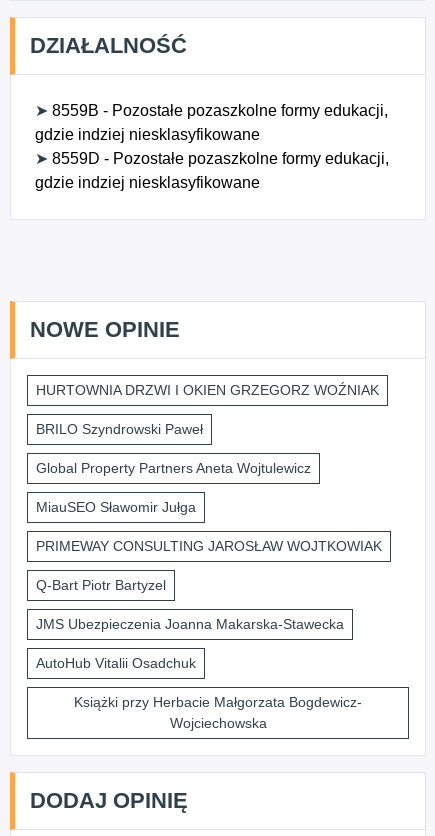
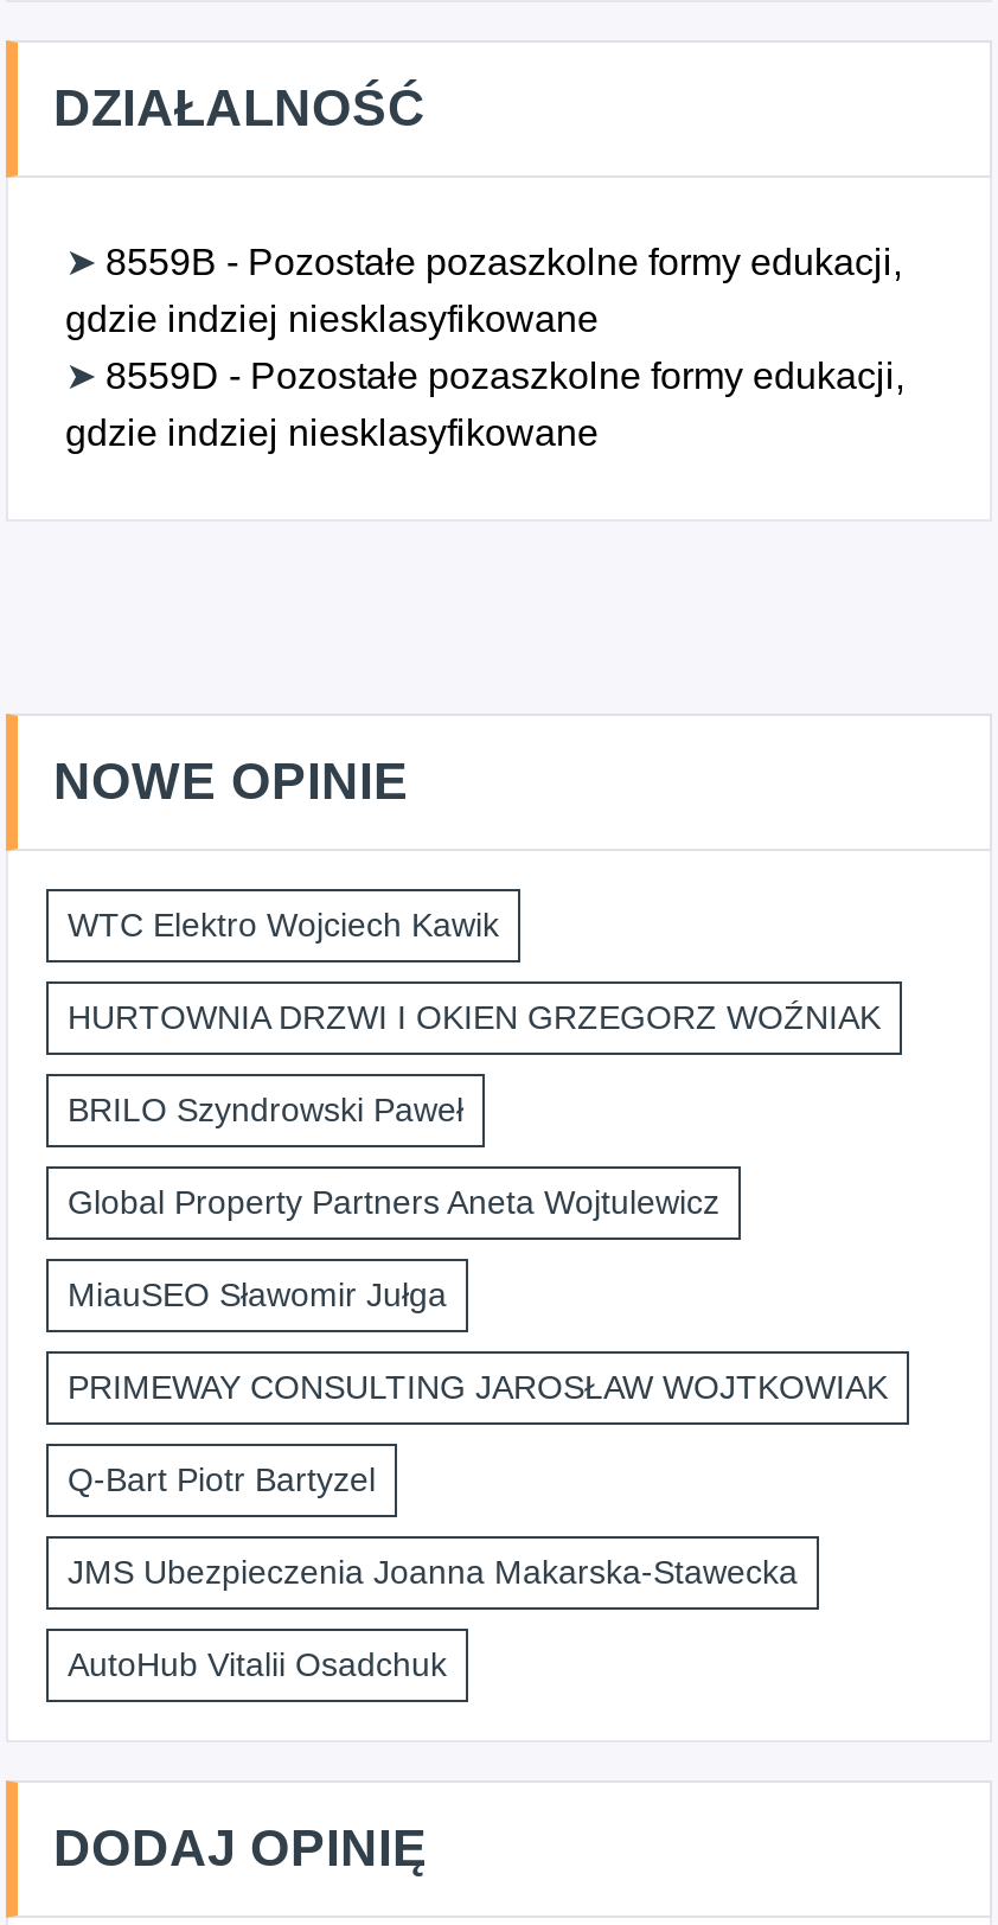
none -> [68,906,499,944] WTC Elektro Wojciech Kawik
moved [36,382,382,671] -> [68,998,888,1683]: HURTOWNIA DRZWI I OKIEN GRZEGORZ WOŹNIAK | BRILO Szyndrowski Paweł | Global Property Partners Aneta Wojtulewicz | MiauSEO Sławomir Jułga | PRIMEWAY CONSULTING JAROSŁAW WOJTKOWIAK | Q-Bart Piotr Bartyzel | JMS Ubezpieczenia Joanna Makarska-Stawecka | AutoHub Vitalii Osadchuk
[74,694,362,731] Książki przy Herbacie Małgorzata Bogdewicz- | Wojciechowska -> none

